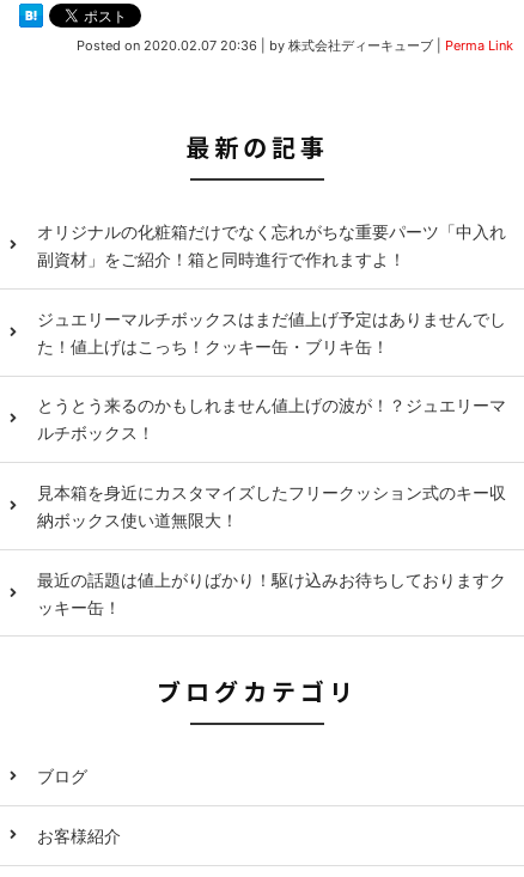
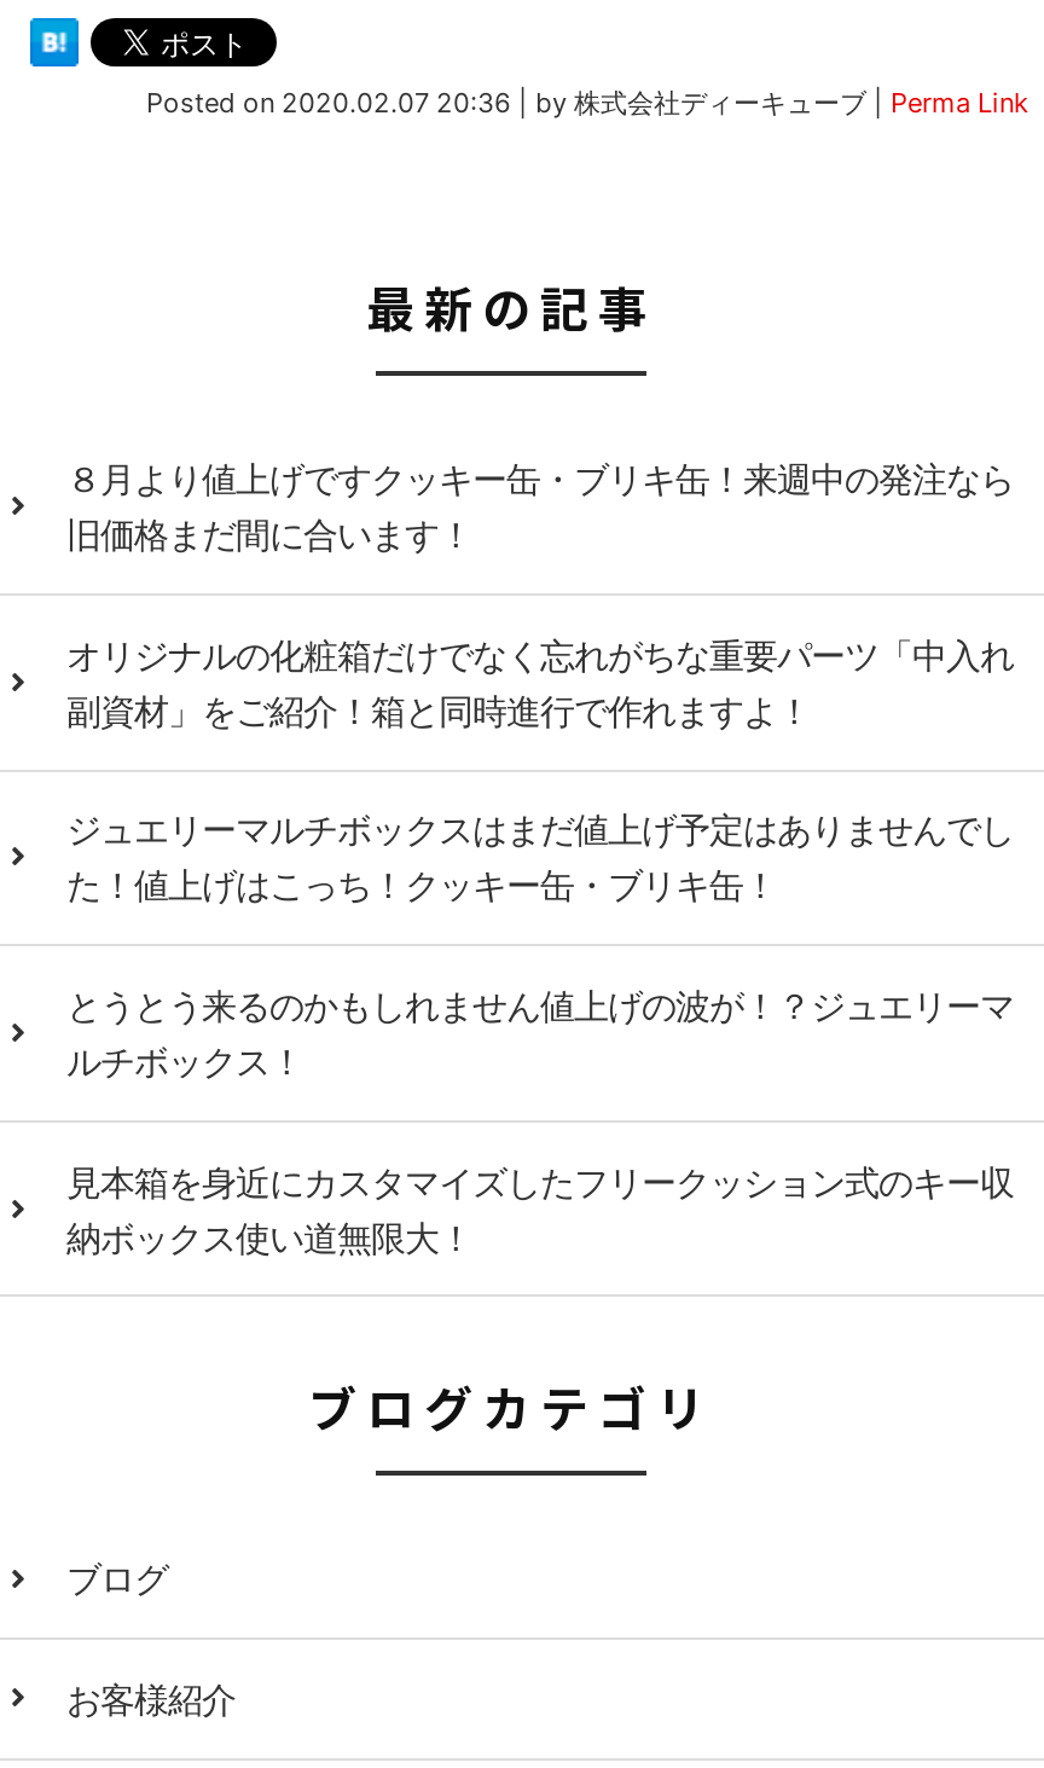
none -> [66,458,1014,555] ８月より値上げですクッキー缶・ブリキ缶！来週中の発注なら | 旧価格まだ間に合います！
moved [37,222,506,530] -> [66,634,1014,1257]: オリジナルの化粧箱だけでなく忘れがちな重要パーツ「中入れ | 副資材」をご紹介！箱と同時進行で作れますよ！ | ジュエリーマルチボックスはまだ値上げ予定はありませんでし | た！値上げはこっち！クッキー缶・ブリキ缶！ | とうとう来るのかもしれません値上げの波が！？ジュエリーマ | ルチボックス！ | 見本箱を身近にカスタマイズしたフリークッション式のキー収 | 納ボックス使い道無限大！
[37,569,506,617] 最近の話題は値上がりばかり！駆け込みお待ちしておりますク | ッキー缶！ -> none

